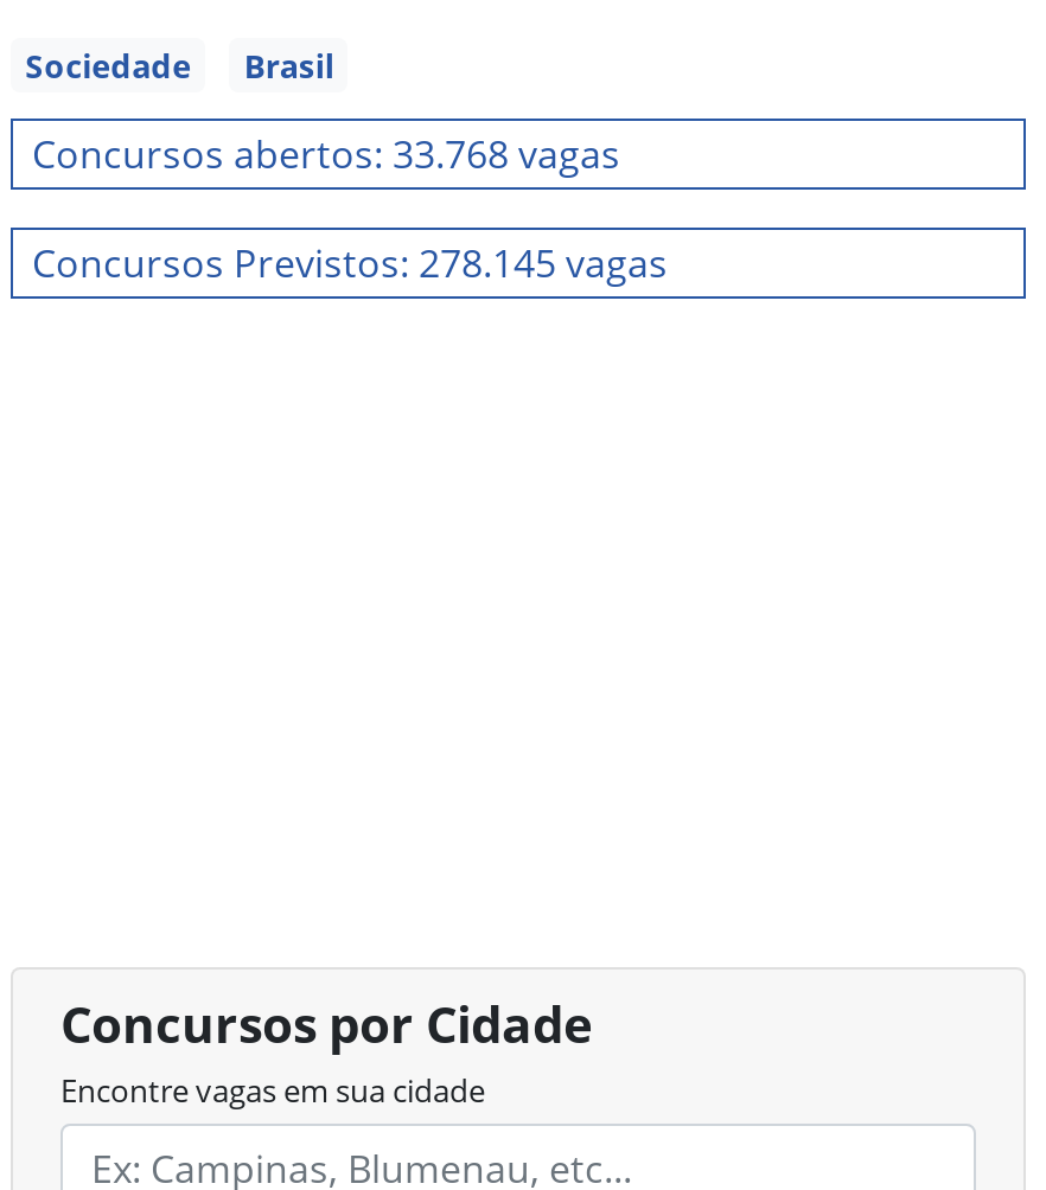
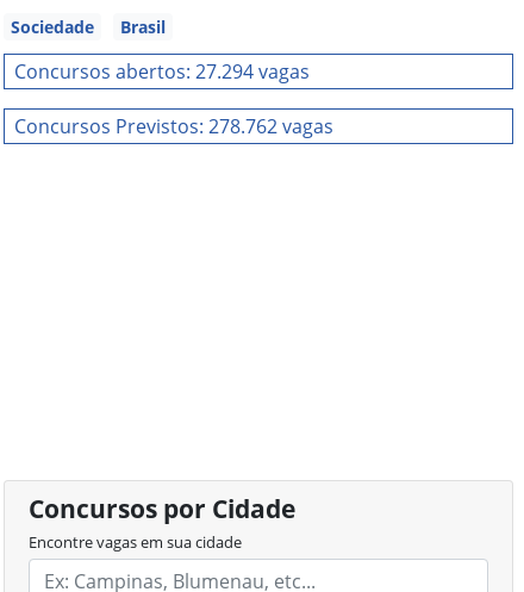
[32,127,620,179] Concursos abertos: 33.768 vagas -> [14,58,310,84] Concursos abertos: 27.294 vagas
[32,236,668,288] Concursos Previstos: 278.145 vagas -> [14,113,333,139] Concursos Previstos: 278.762 vagas

